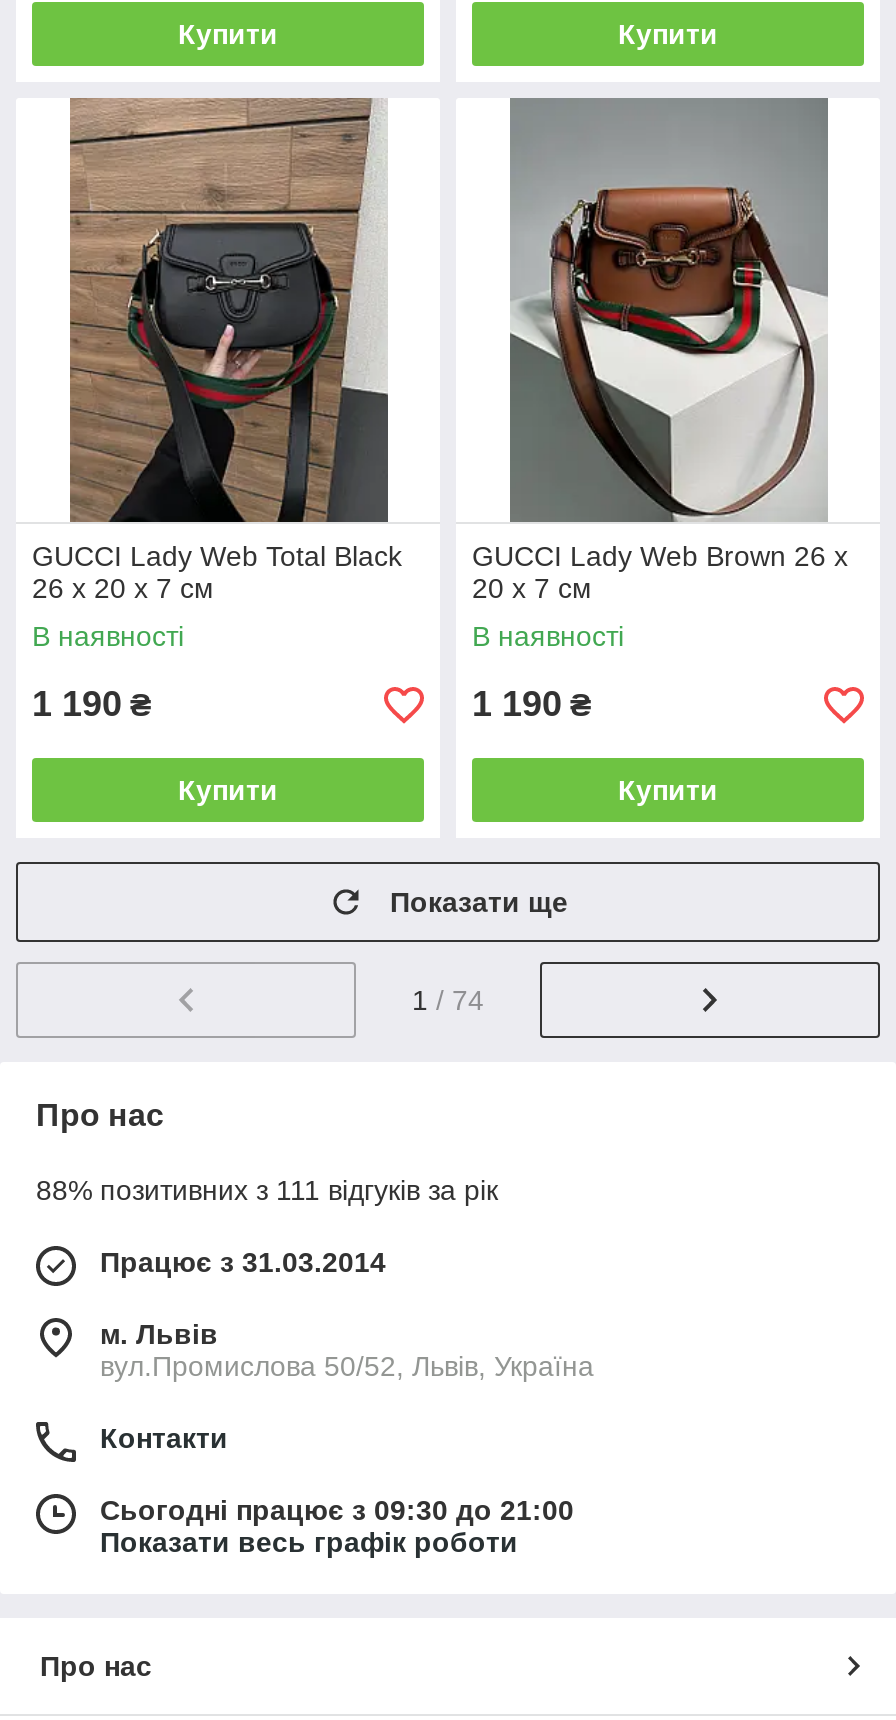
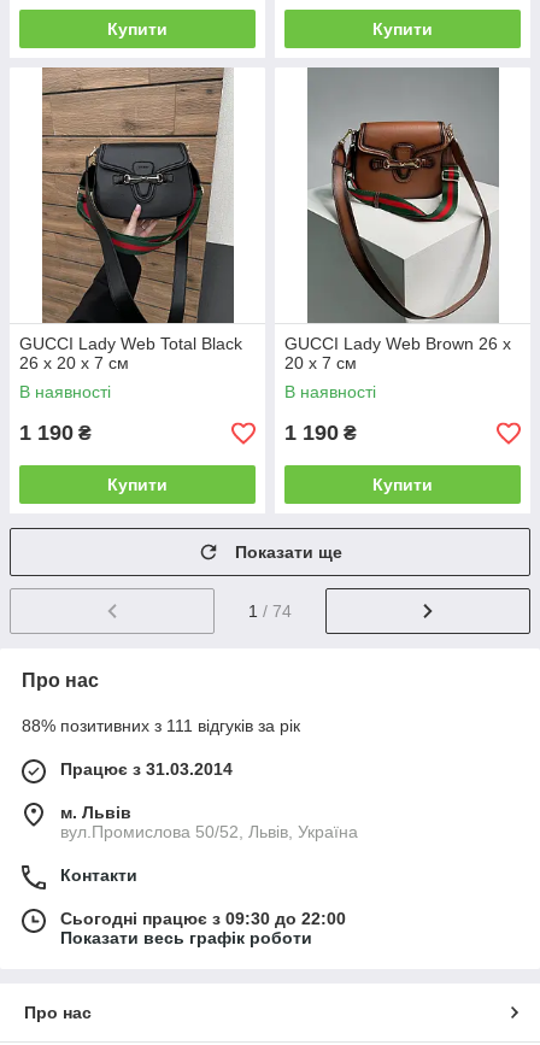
[100,1494,574,1526] Сьогодні працює з 09:30 до 21:00 -> [60,909,346,928] Сьогодні працює з 09:30 до 22:00

